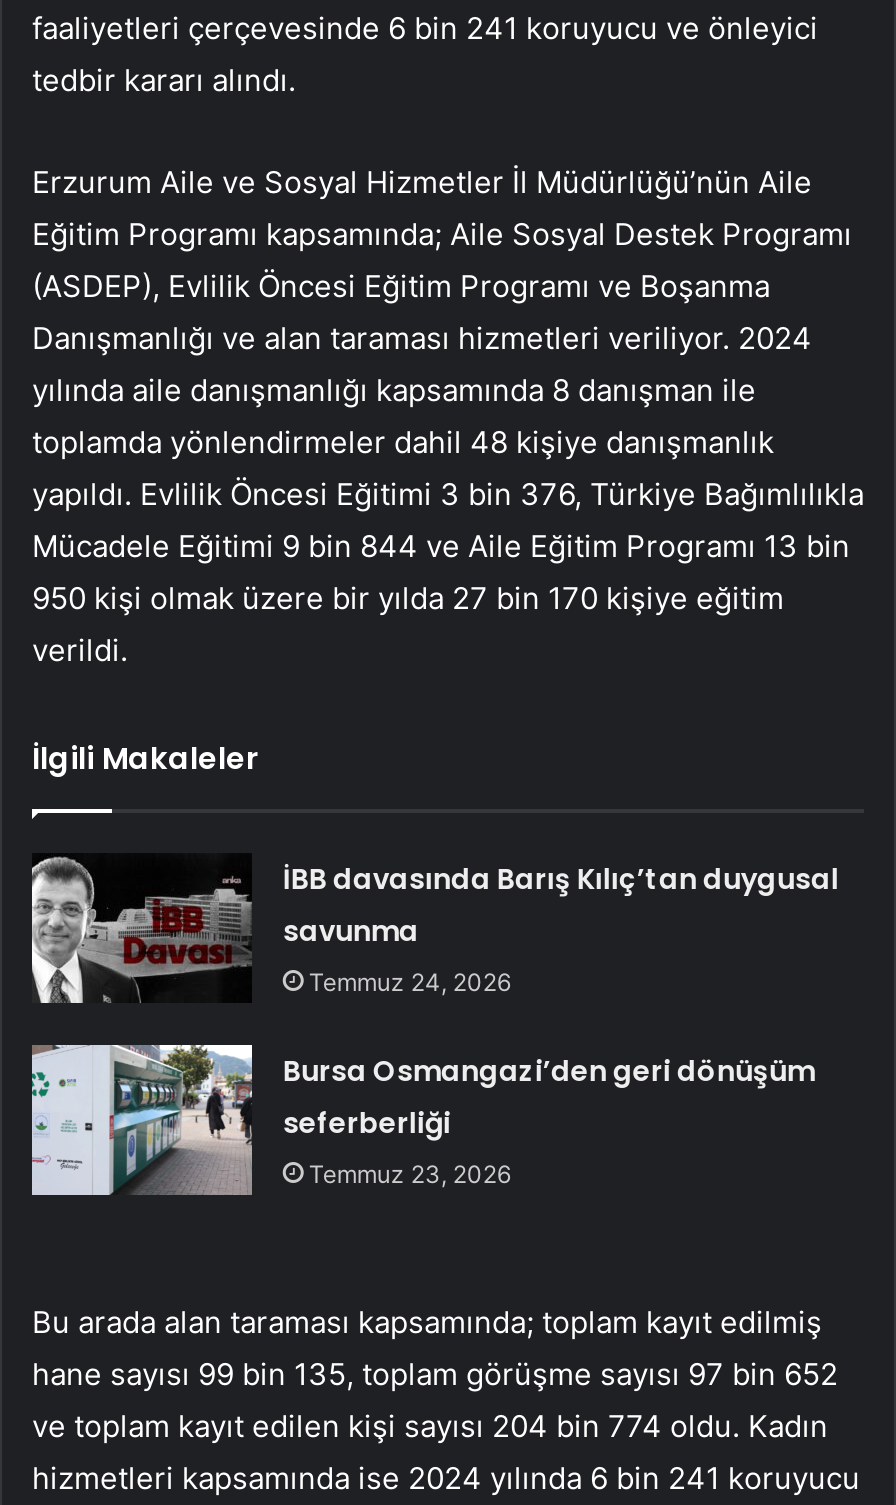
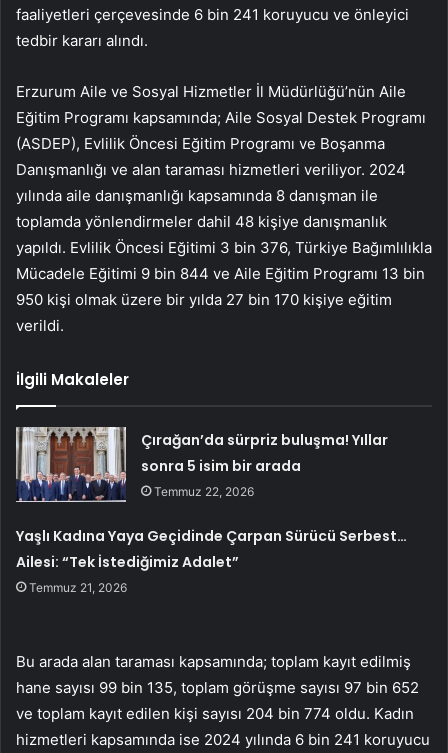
[30,853,839,1003] [image] | İBB davasında Barış Kılıç’tan duygusal | savunma | Temmuz 24, 2026 -> [15,426,388,503] [image] | Çırağan’da sürpriz buluşma! Yıllar | sonra 5 isim bir arada | Temmuz 22, 2026
[283,1051,815,1189] Bursa Osmangazi’den geri dönüşüm | seferberliği | Temmuz 23, 2026 -> [16,526,407,595] Yaşlı Kadına Yaya Geçidinde Çarpan Sürücü Serbest… | Ailesi: “Tek İstediğimiz Adalet” | Temmuz 21, 2026

